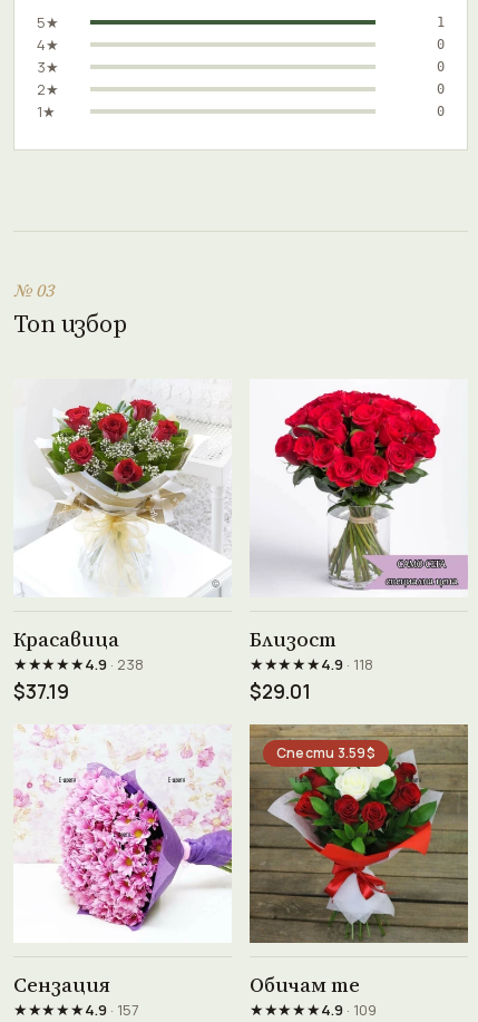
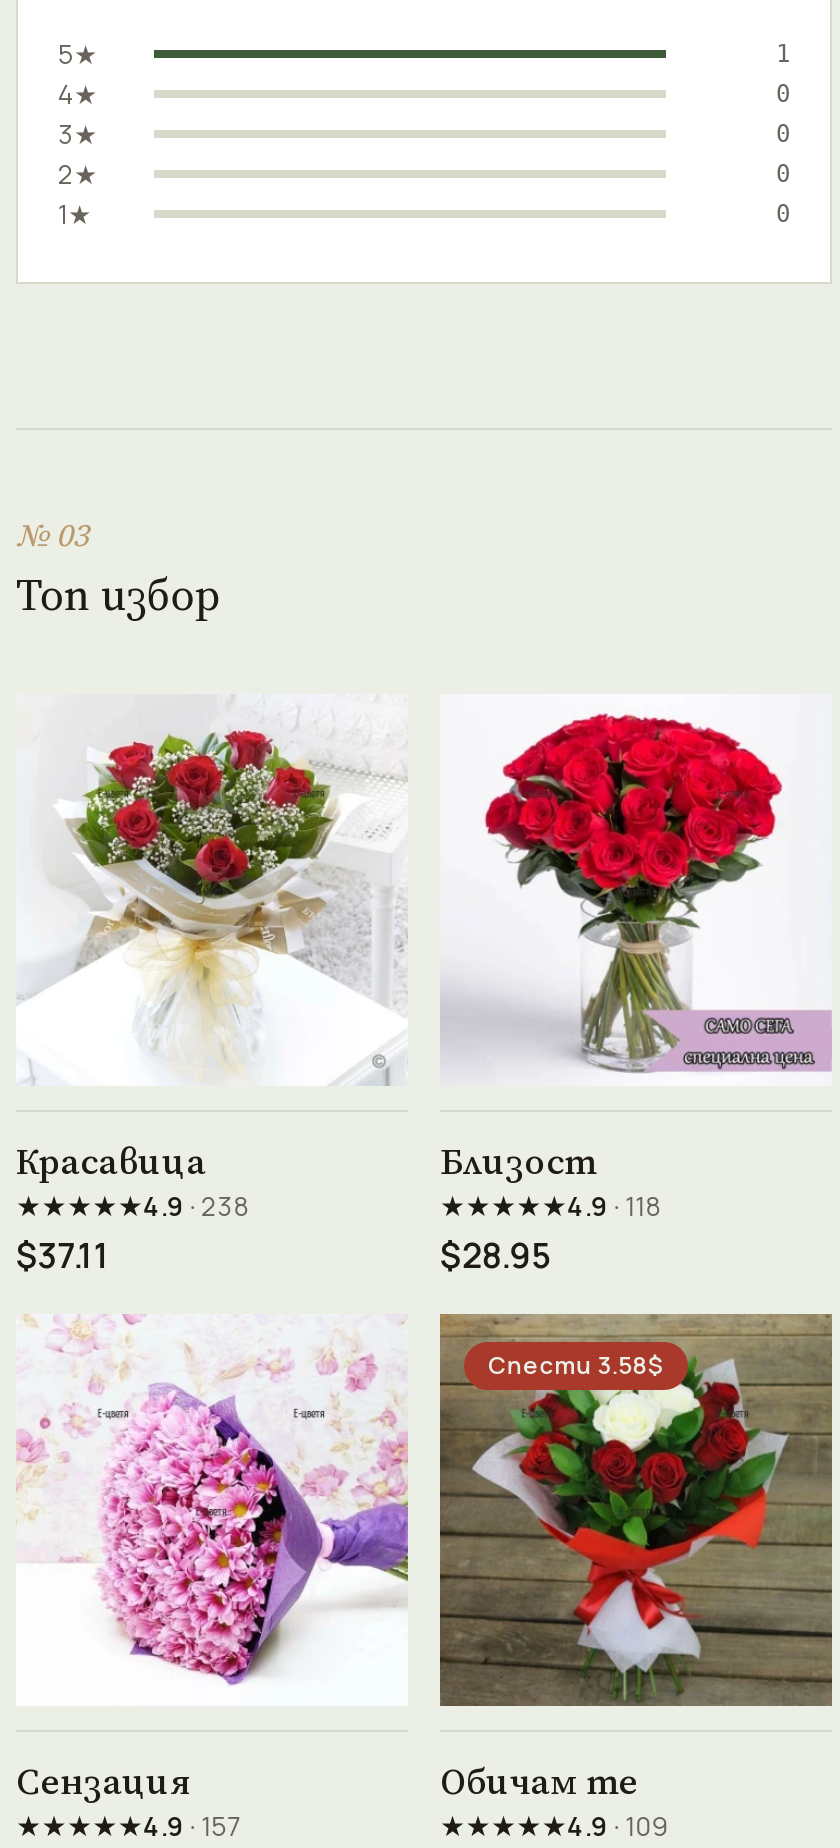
[13,679,69,704] $37.19 -> [16,1232,109,1278] $37.11
[250,679,310,704] $29.01 -> [440,1232,551,1278] $28.95
[276,743,375,762] Спести 3.59$ -> [488,1348,664,1382] Спести 3.58$

